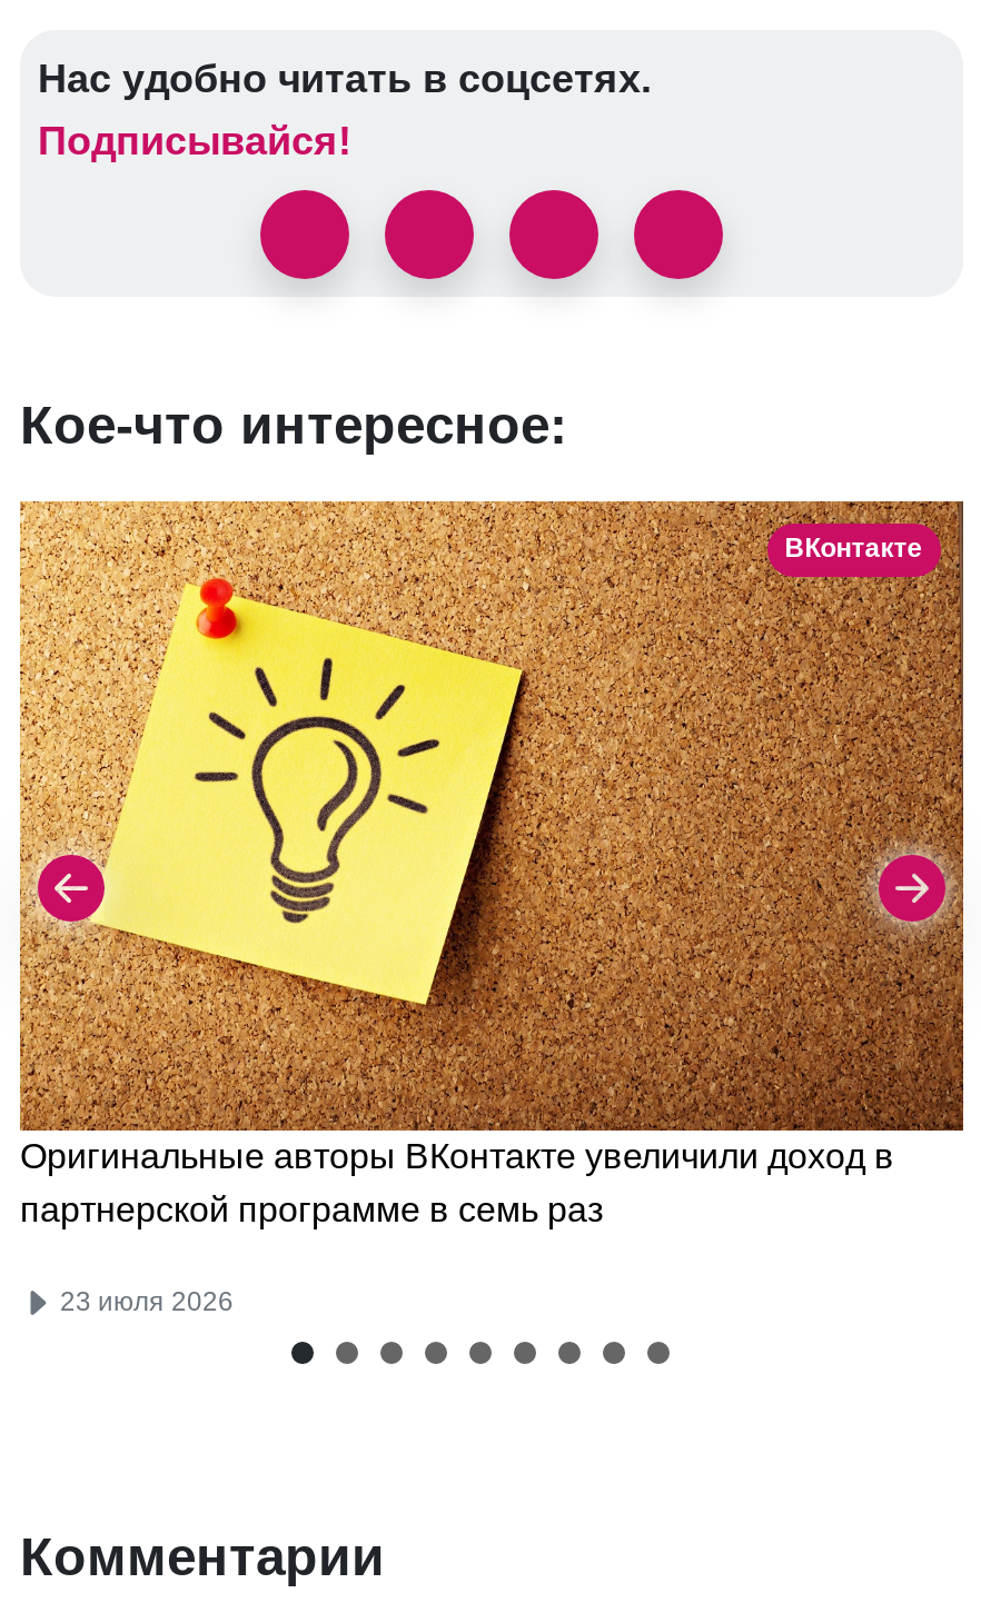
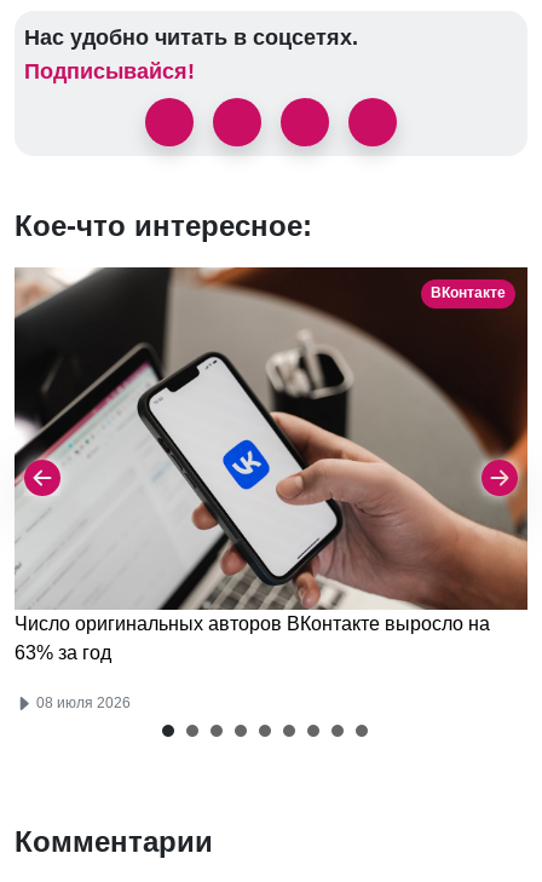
[18,499,963,1228] [image] | Оригинальные авторы ВКонтакте увеличили доход в | партнерской программе в семь раз -> [13,266,527,663] [image] | Число оригинальных авторов ВКонтакте выросло на | 63% за год
[53,1286,234,1317] 23 июля 2026 -> [33,694,131,711] 08 июля 2026

